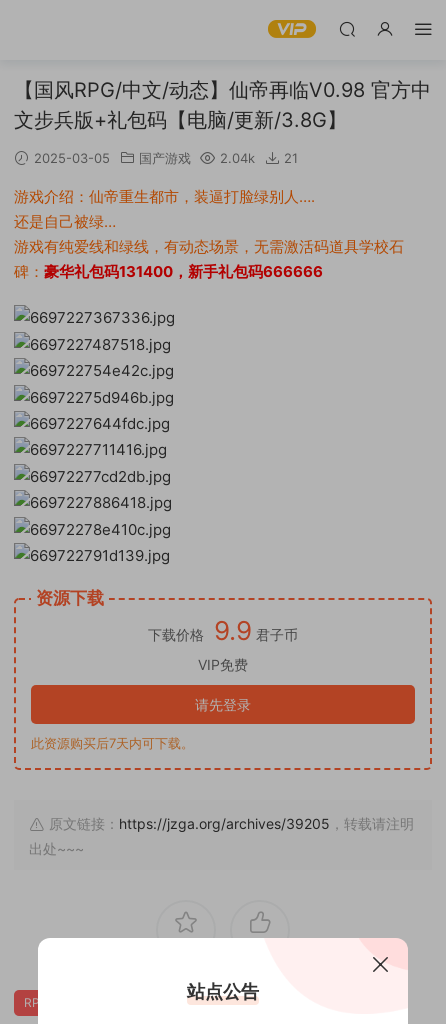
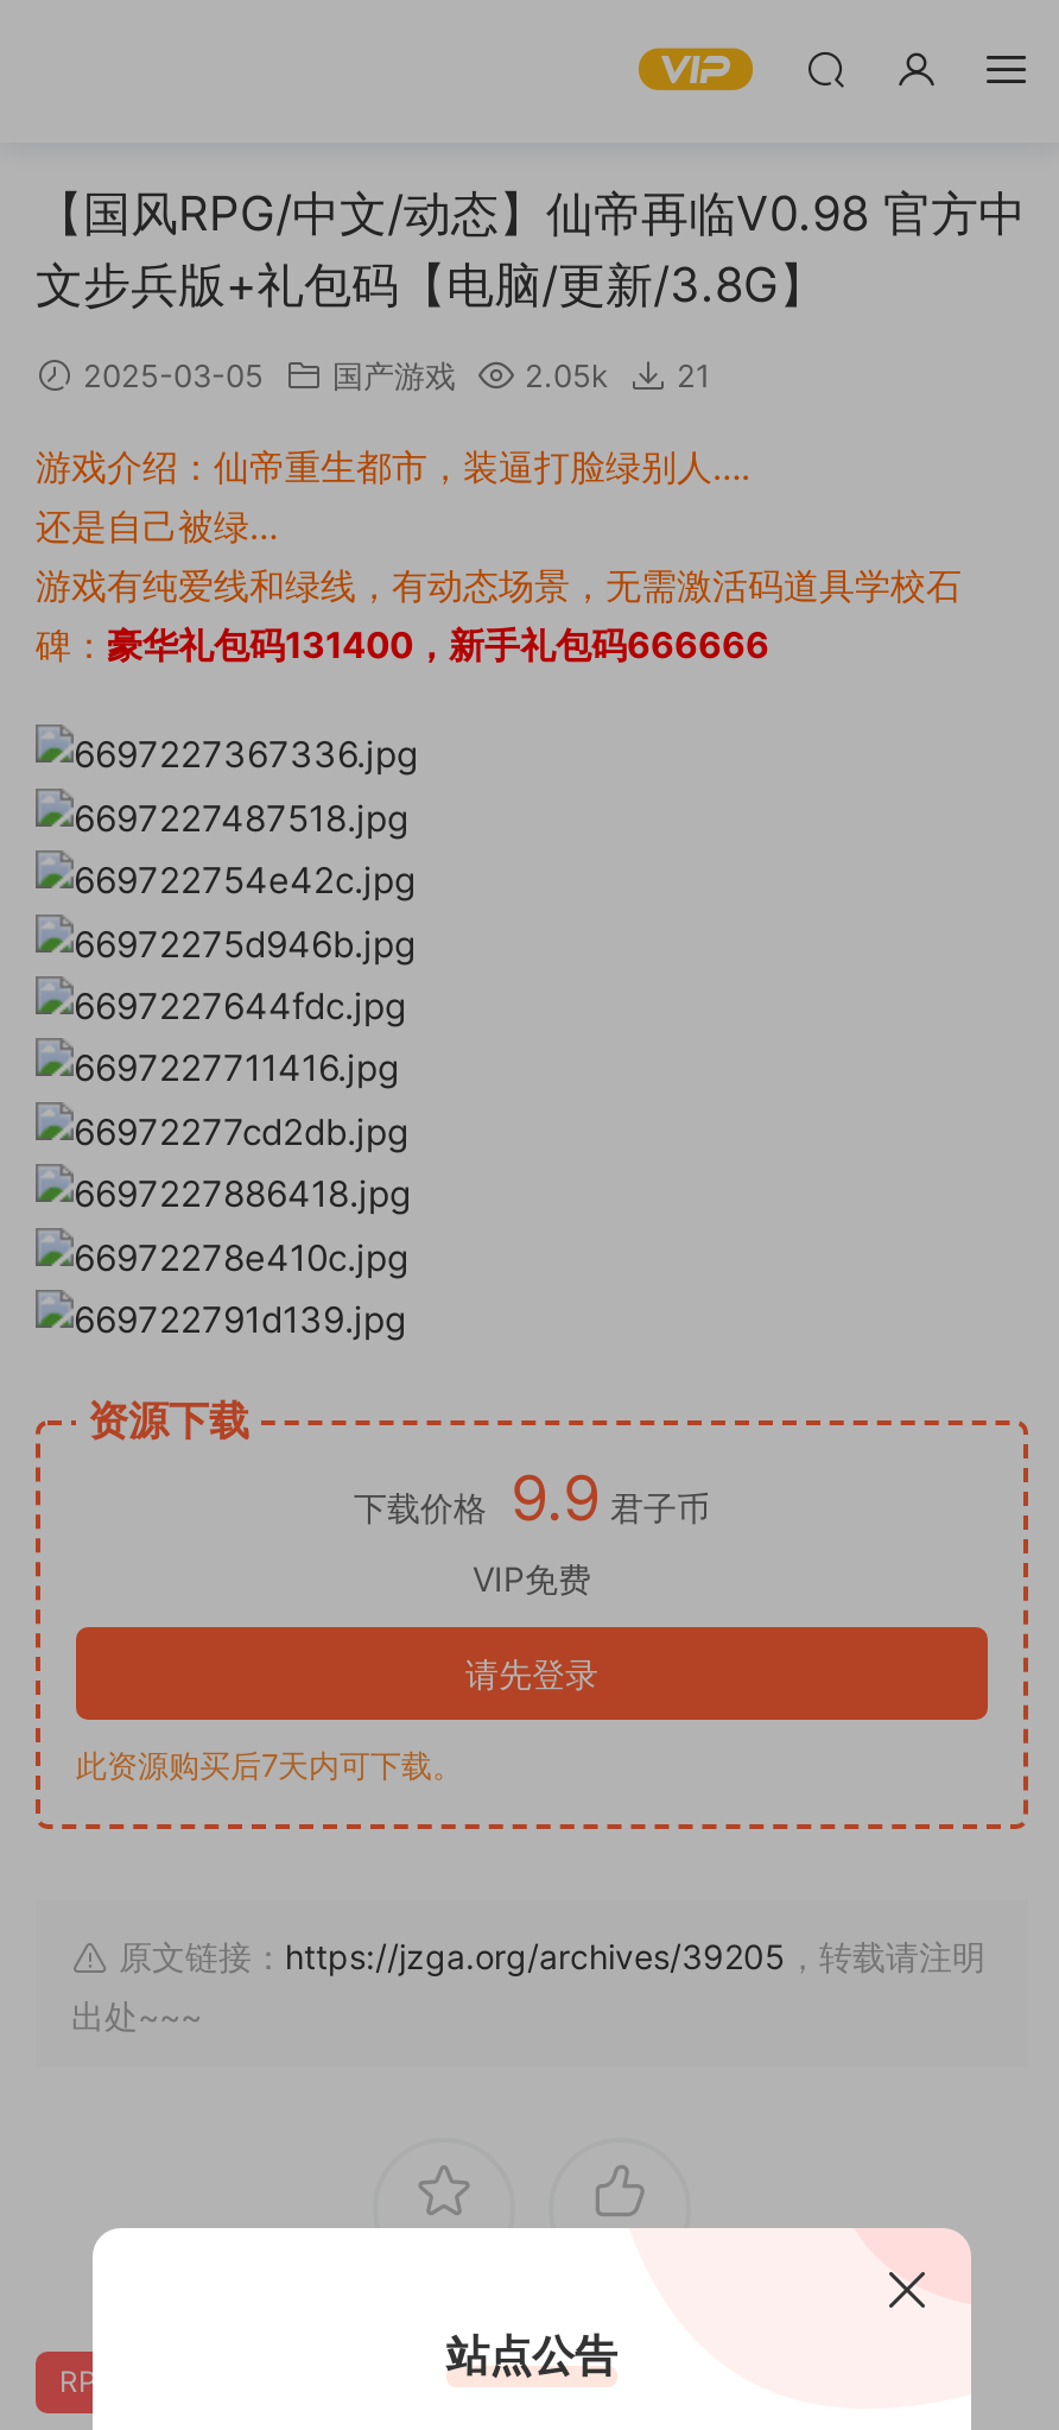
[30,150,298,166] 2025-03-05 国产游戏 2.04k 21 -> [74,356,710,394] 2025-03-05 国产游戏 2.05k 21

